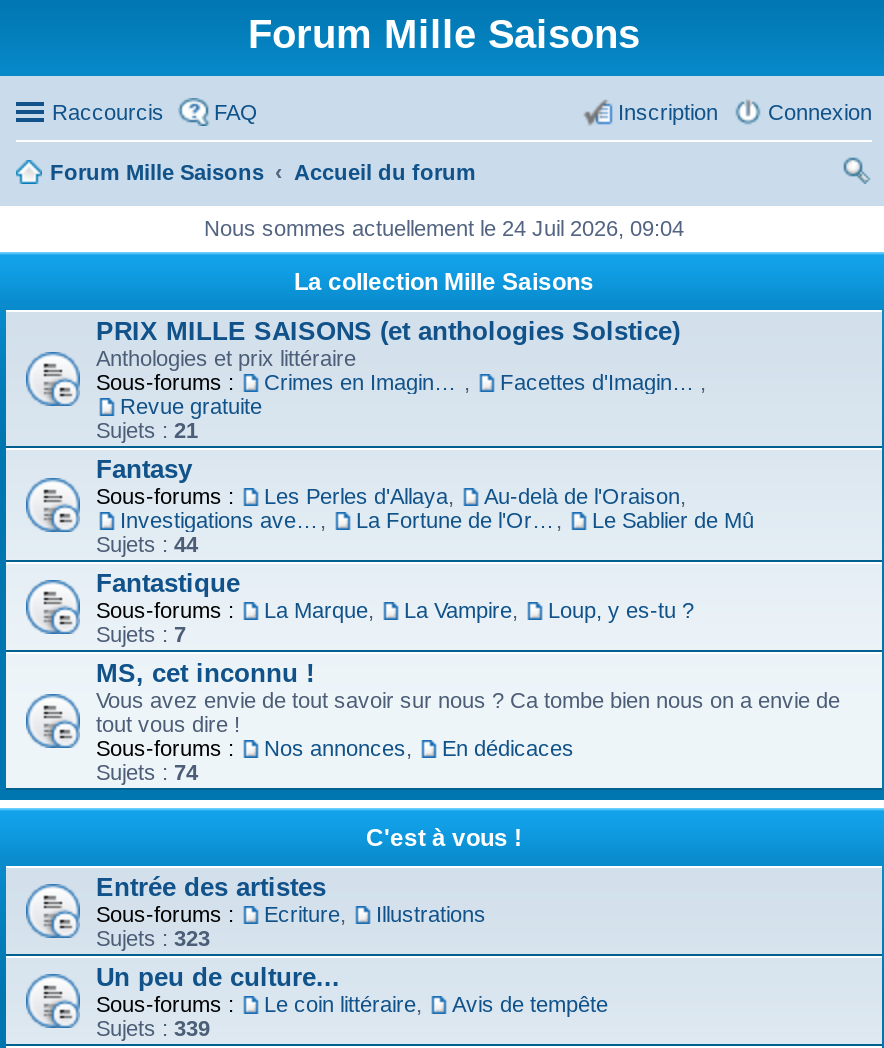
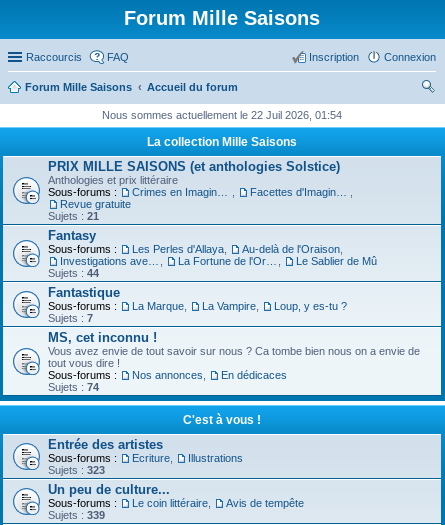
[204,216,684,240] Nous sommes actuellement le 24 Juil 2026, 09:04 -> [102,109,342,121] Nous sommes actuellement le 22 Juil 2026, 01:54

